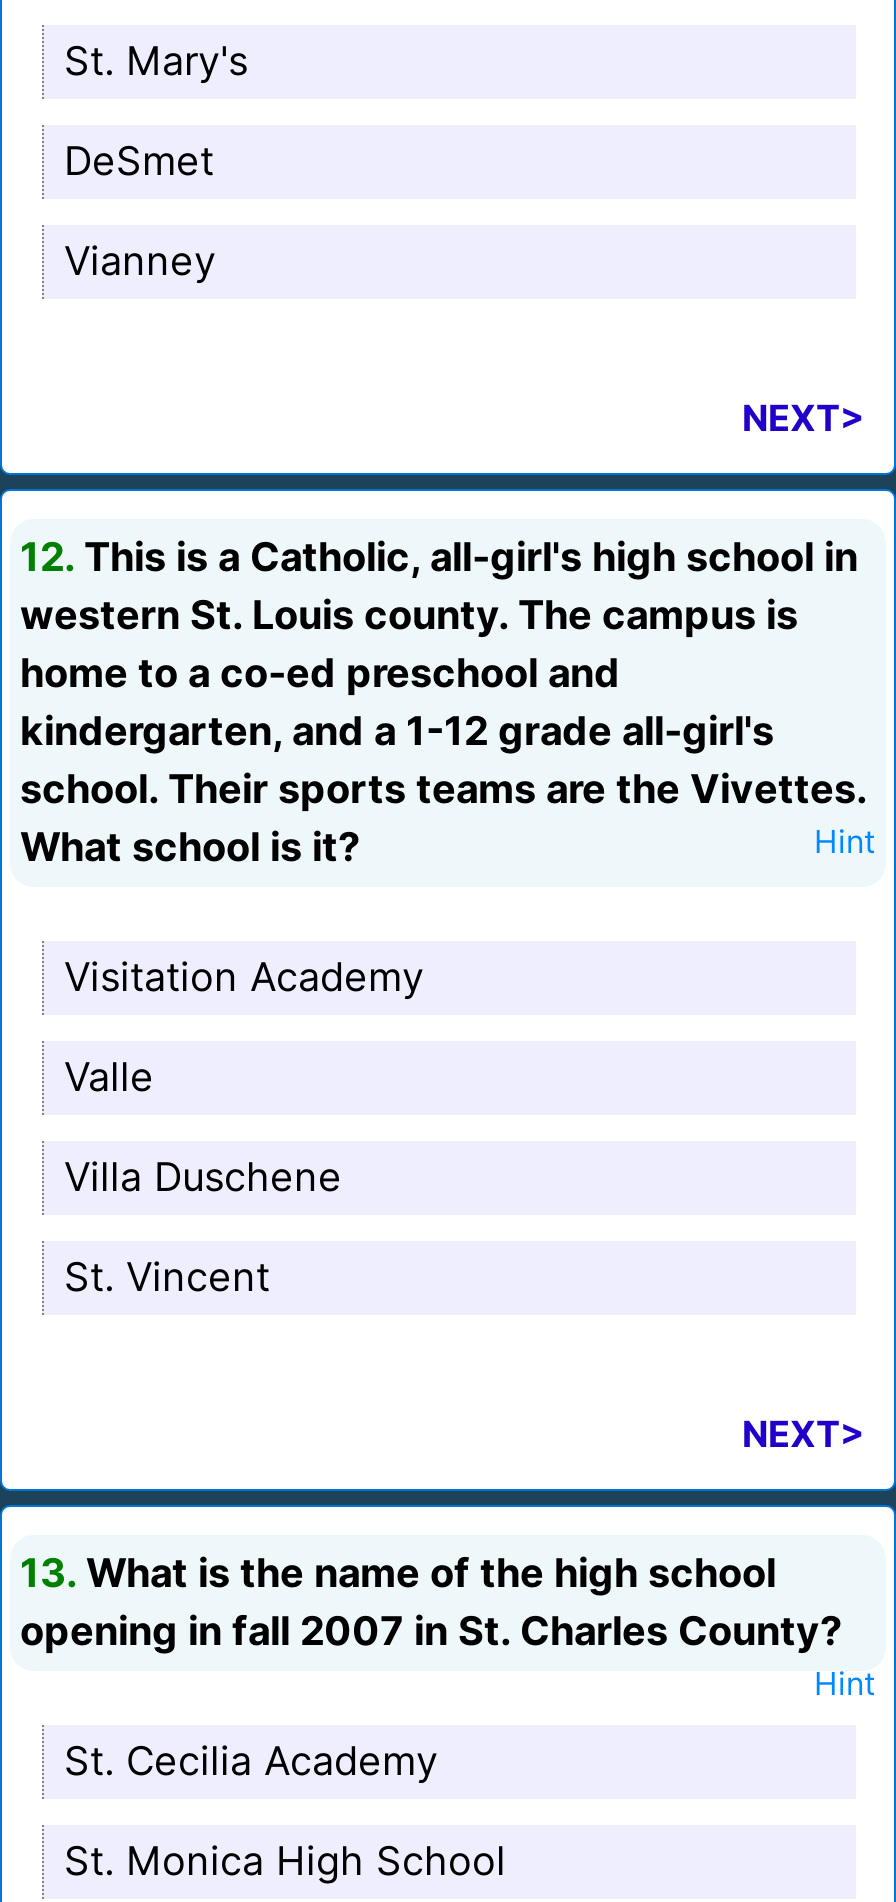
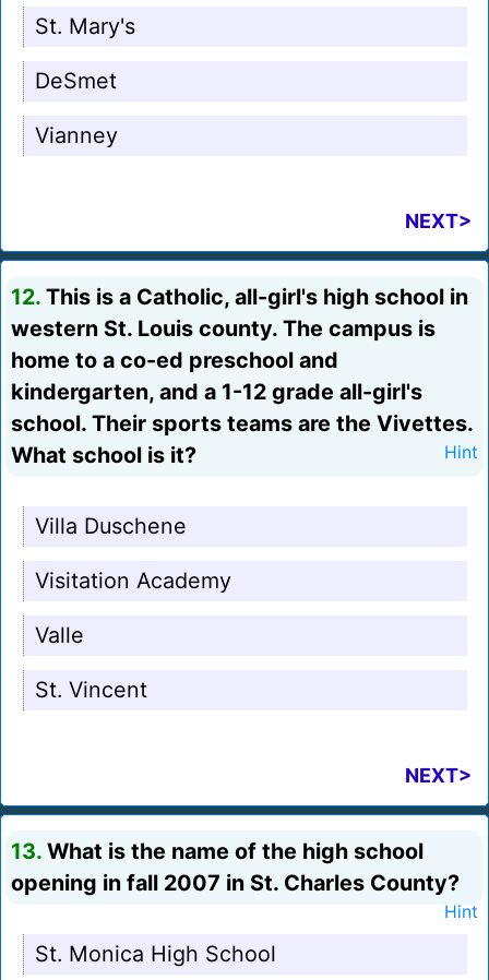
moved [64,953,424,1101] -> [35,567,231,648]: Visitation Academy | Valle
moved [64,1153,342,1201] -> [35,513,187,539]: Villa Duschene
[64,1737,438,1785] St. Cecilia Academy -> none

